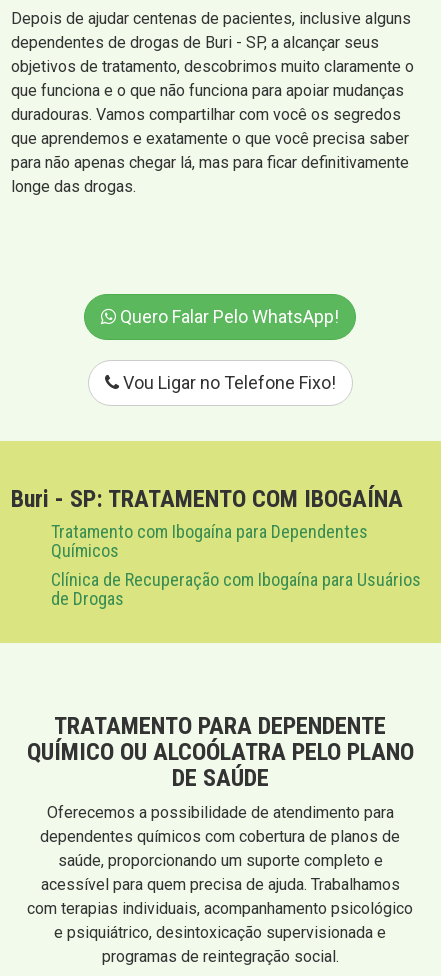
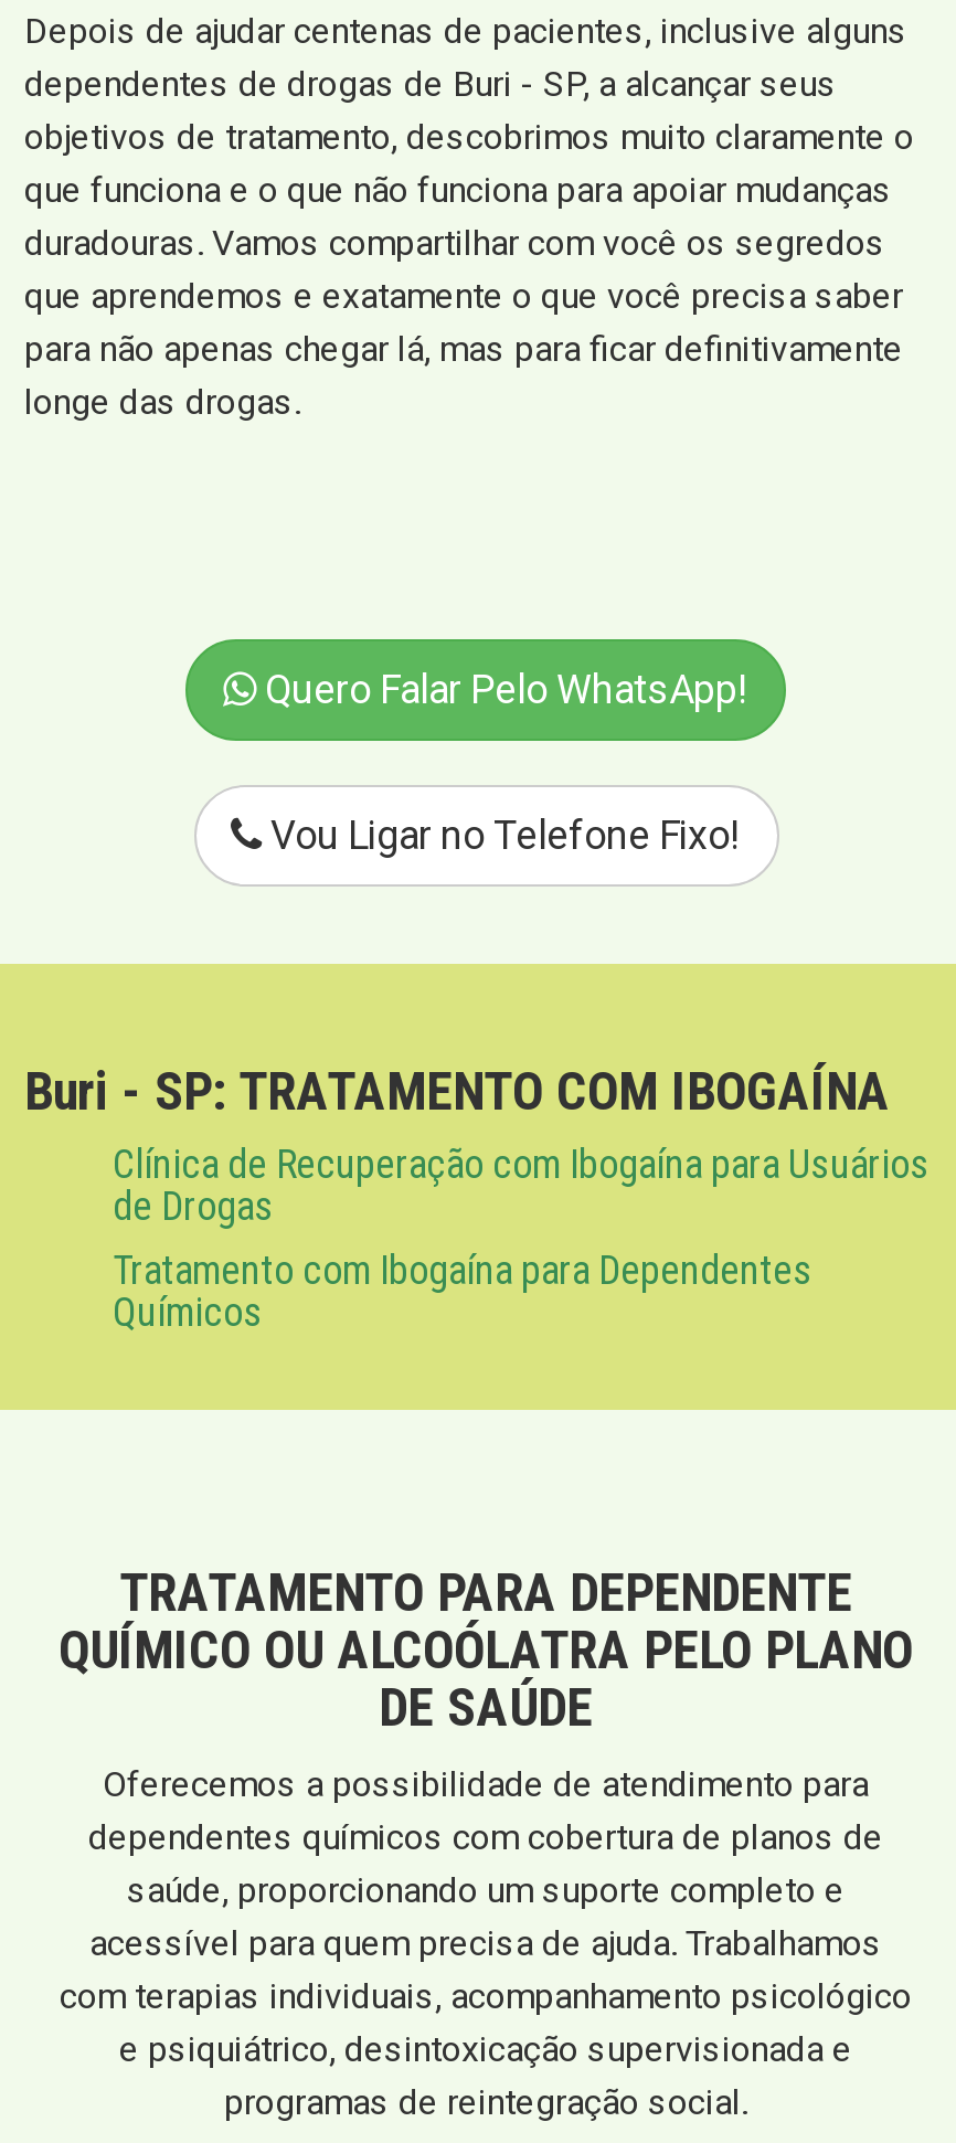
moved [51,521,368,561] -> [113,1247,812,1336]: Tratamento com Ibogaína para Dependentes | Químicos
moved [51,569,421,609] -> [113,1141,930,1230]: Clínica de Recuperação com Ibogaína para Usuários | de Drogas

